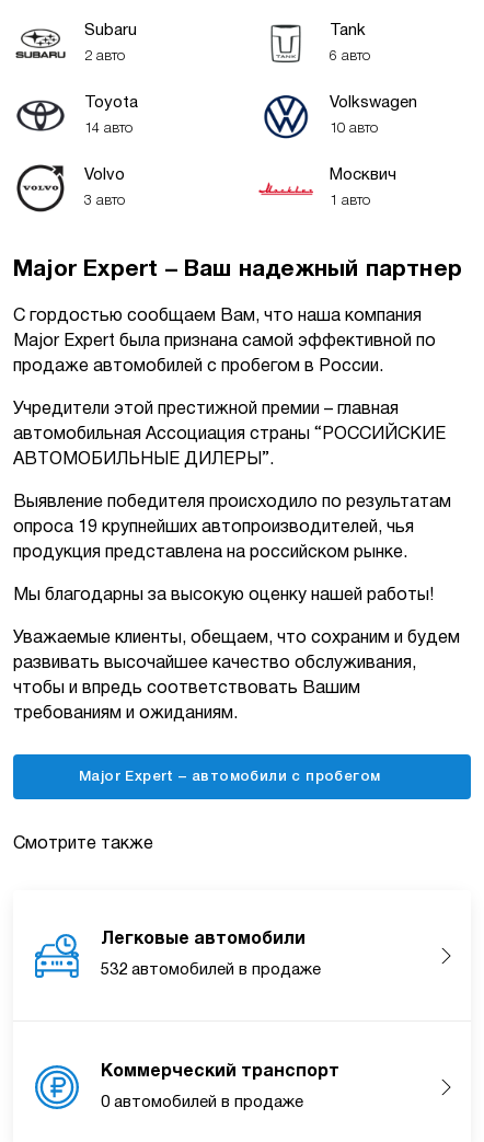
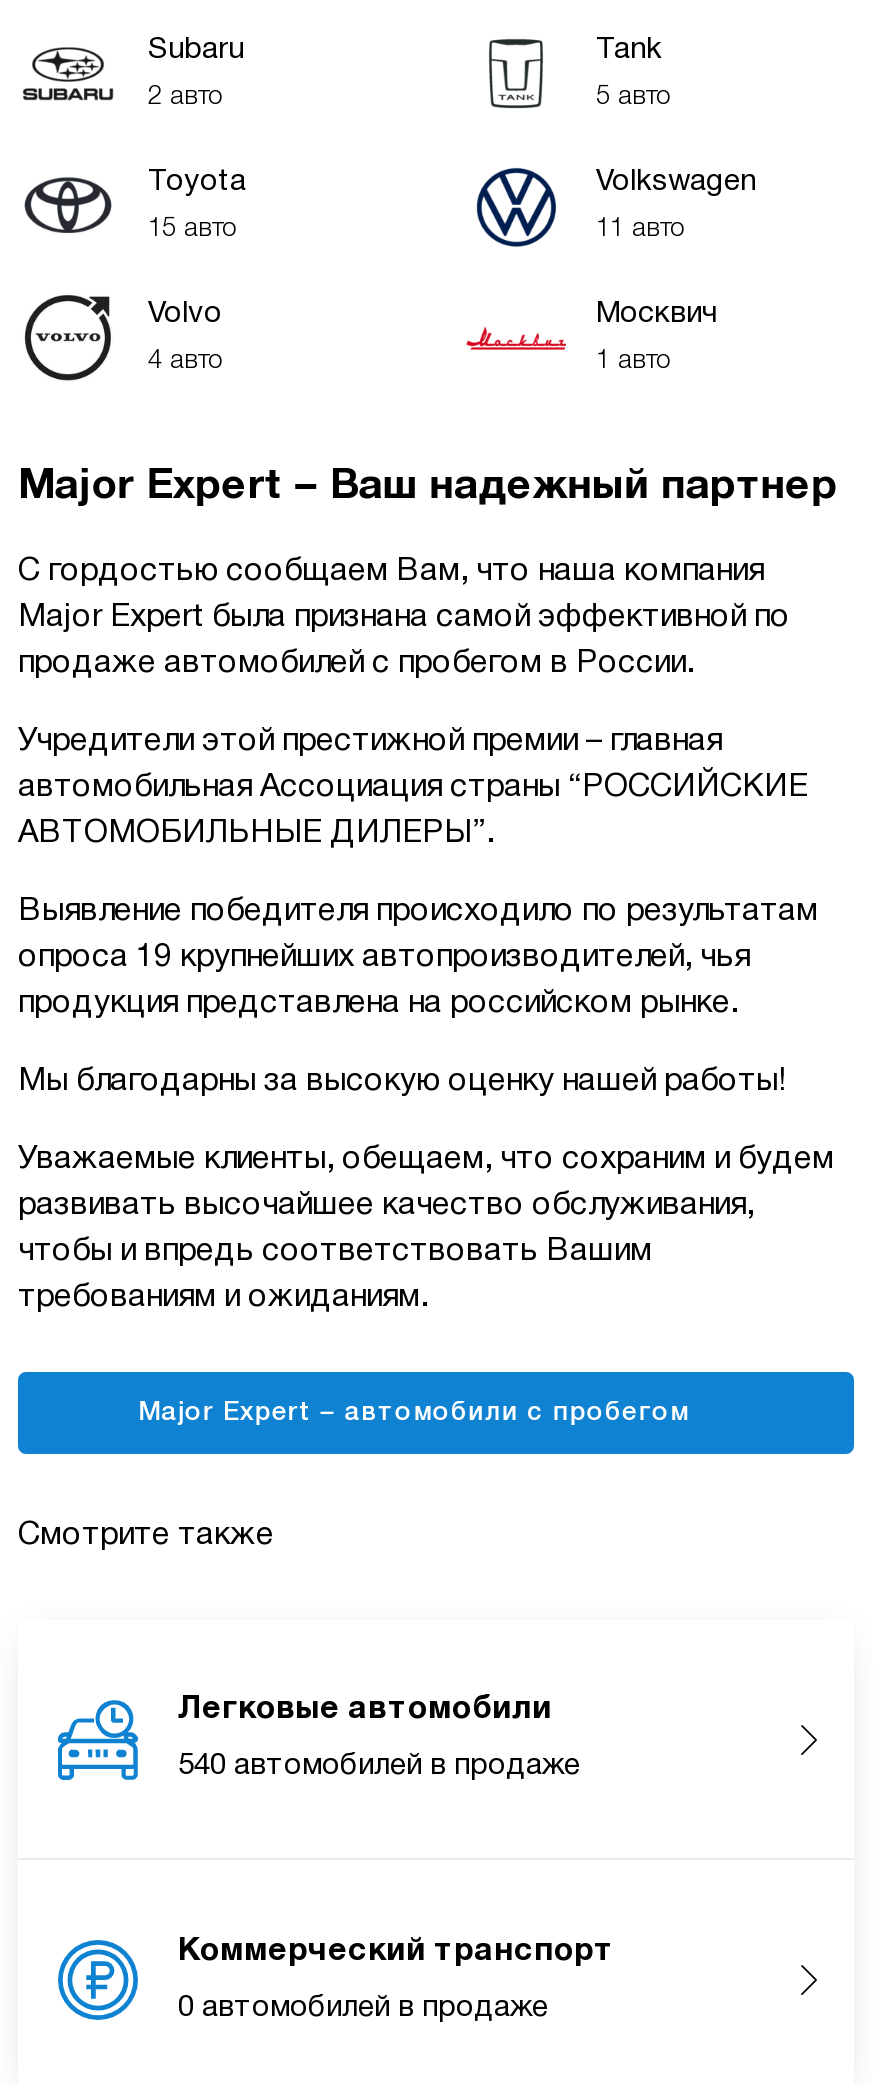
[330,50,370,62] 6 авто -> [596,86,670,108] 5 авто
[84,123,132,135] 14 авто -> [148,218,236,240] 15 авто
[330,123,378,135] 10 авто -> [596,218,684,240] 11 авто
[84,195,125,207] 3 авто -> [148,350,222,372] 4 авто
[101,962,321,978] 532 автомобилей в продаже -> [178,1752,580,1780] 540 автомобилей в продаже

